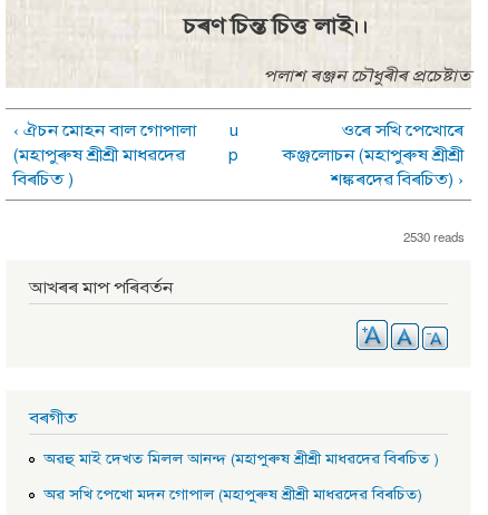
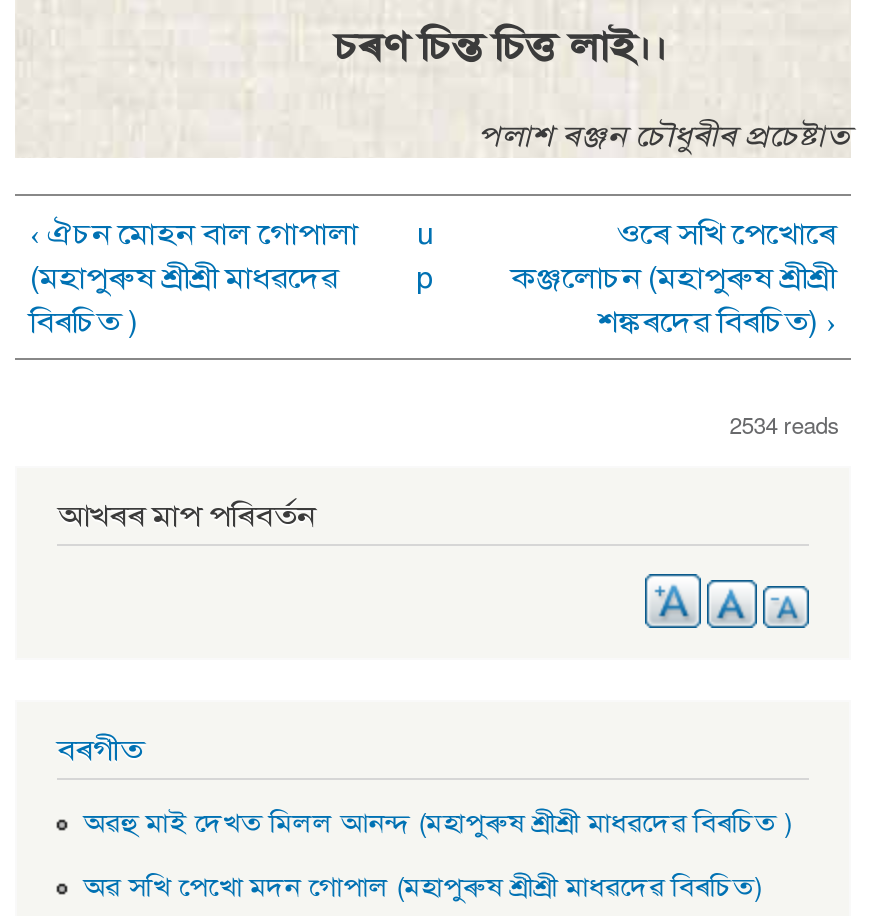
[404,228,465,246] 2530 reads -> [730,409,840,441] 2534 reads

